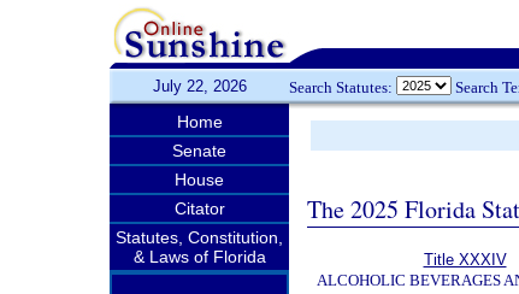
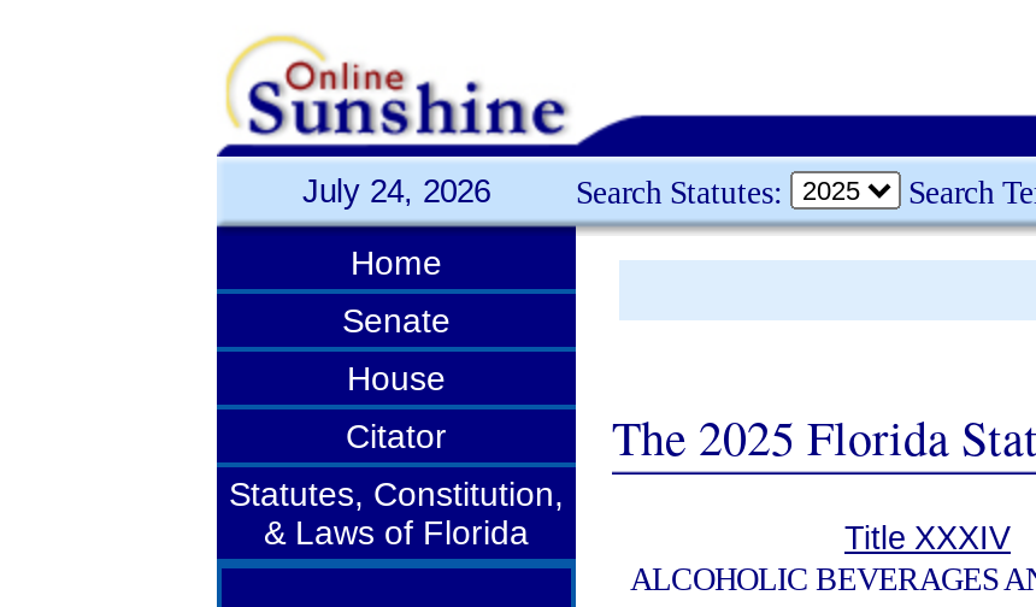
[152,77,246,95] July 22, 2026 -> [302,173,490,210] July 24, 2026

